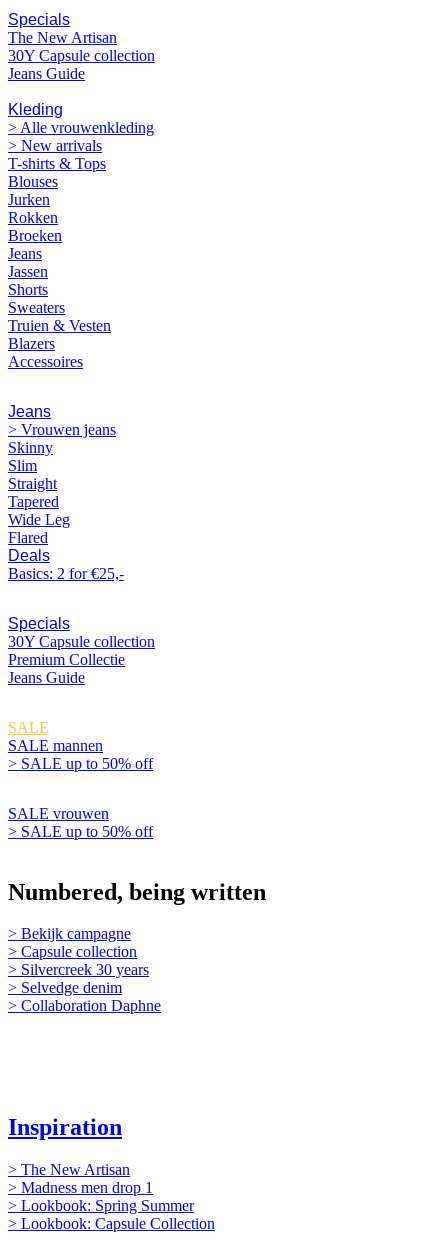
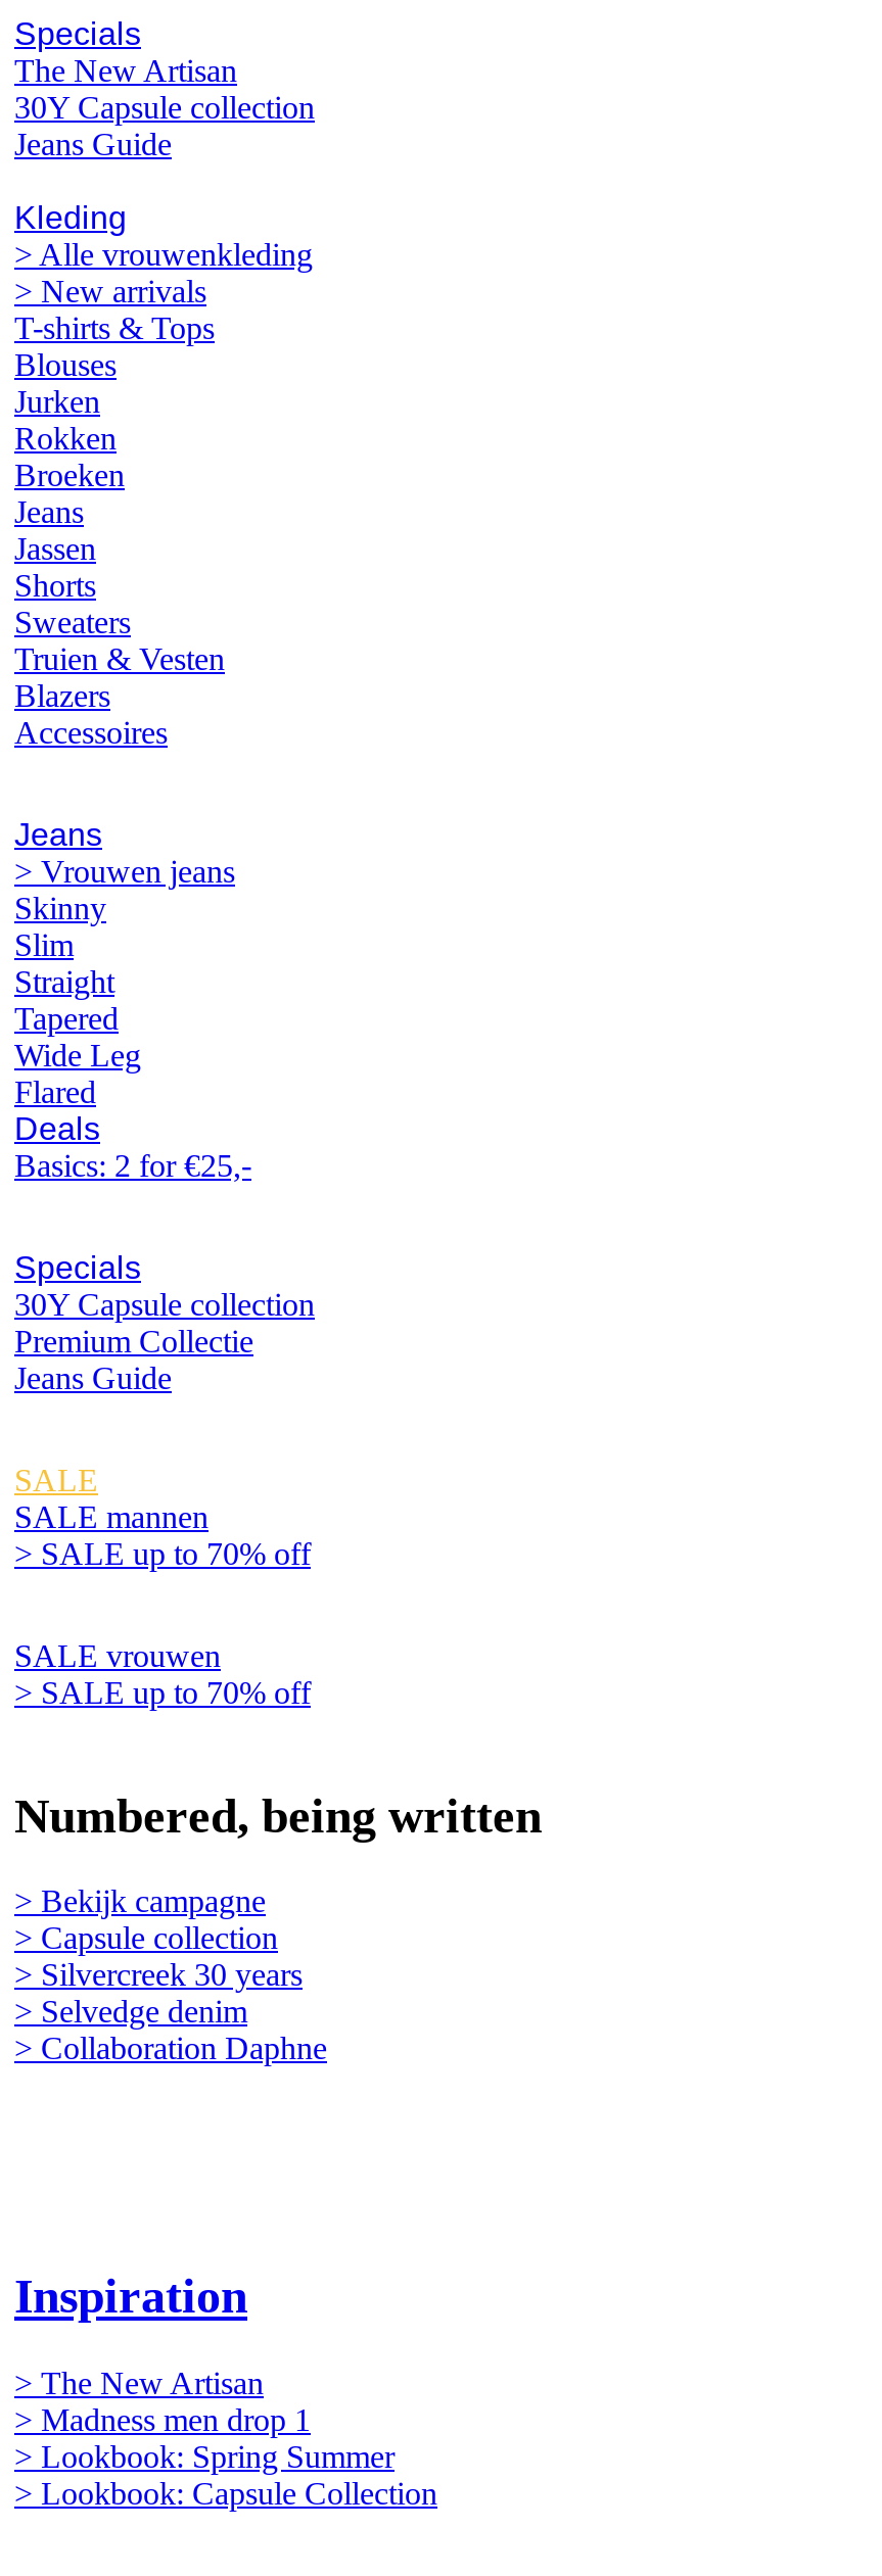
[8,755,153,772] > SALE up to 50% off -> [14,1535,311,1570] > SALE up to 70% off
[8,823,153,840] > SALE up to 50% off -> [14,1674,311,1709] > SALE up to 70% off

